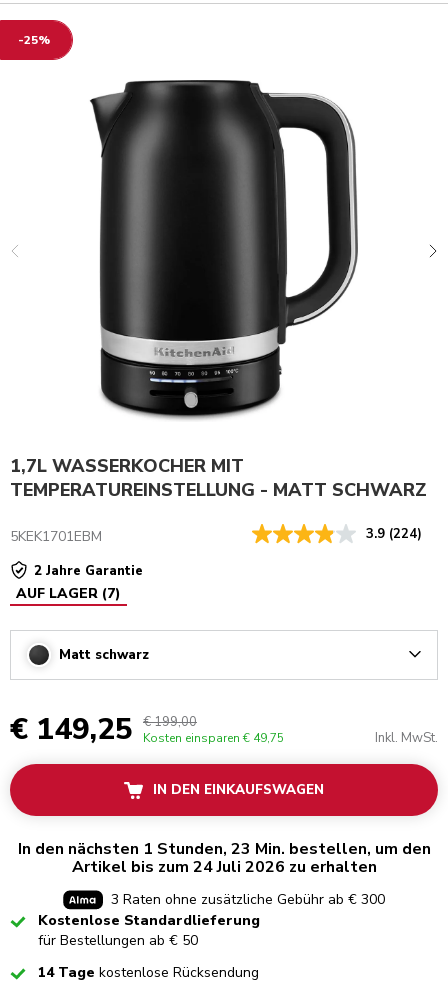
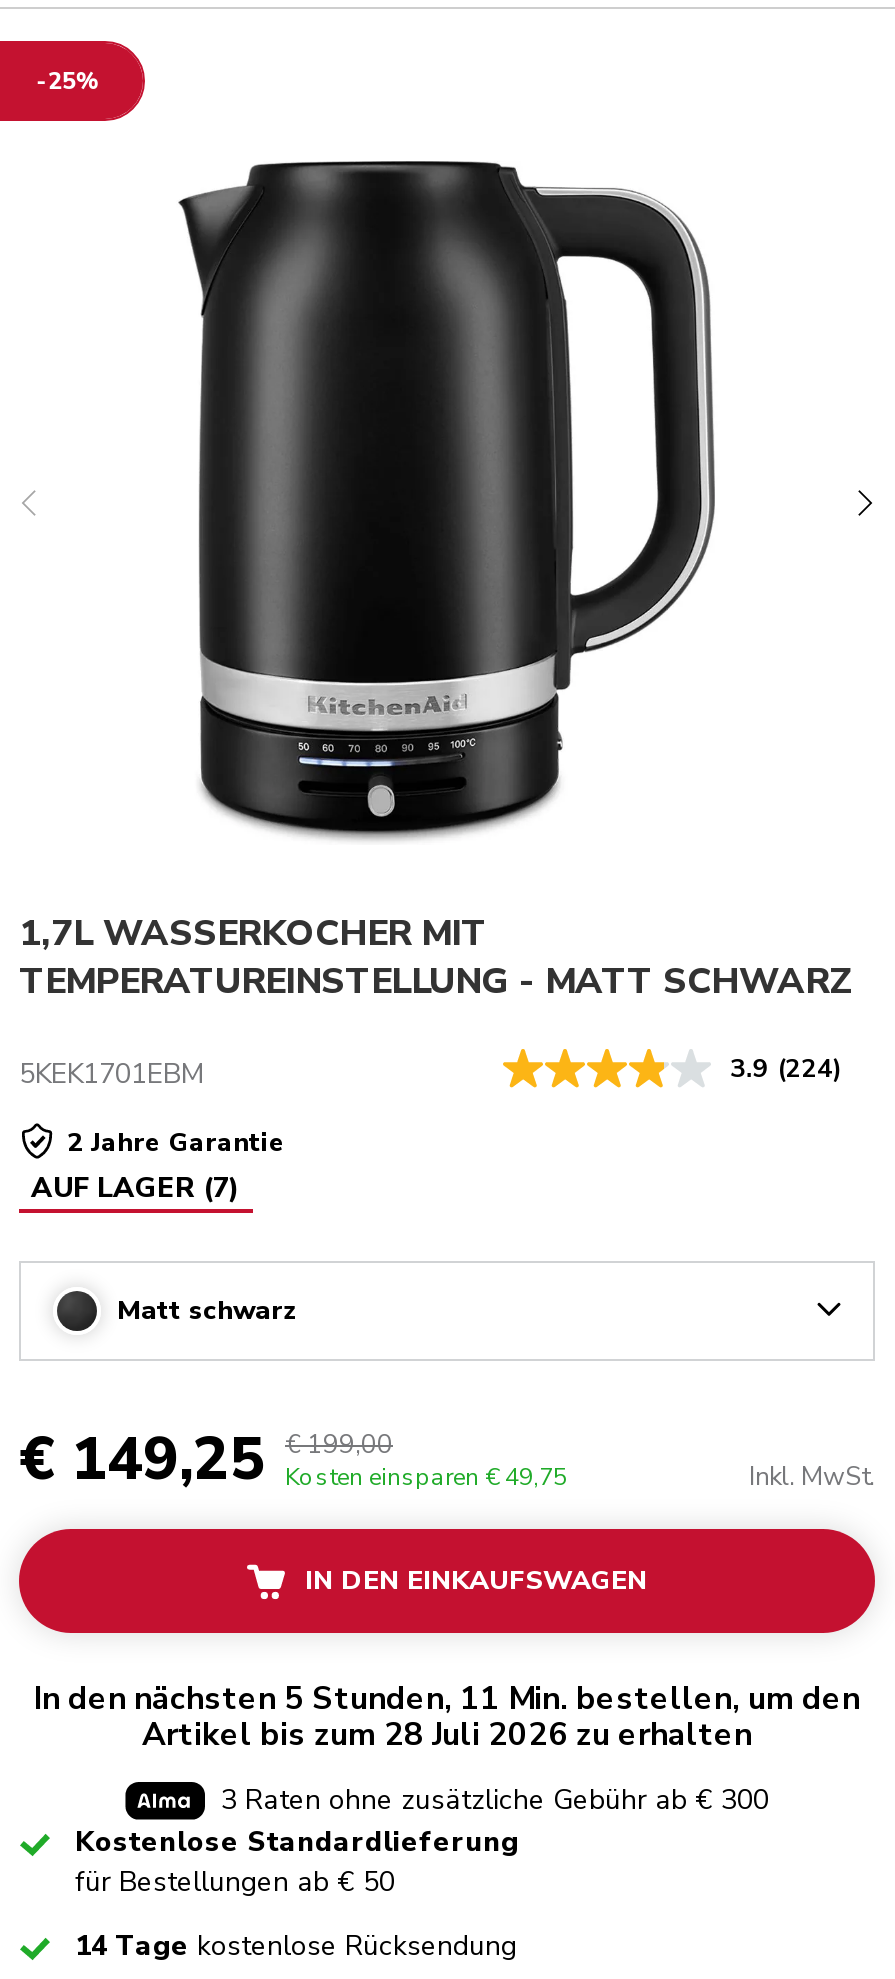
[17,838,430,860] In den nächsten 1 Stunden, 23 Min. bestellen, um den -> [34,1678,860,1722] In den nächsten 5 Stunden, 11 Min. bestellen, um den
[71,856,376,878] Artikel bis zum 24 Juli 2026 zu erhalten -> [142,1714,752,1758] Artikel bis zum 28 Juli 2026 zu erhalten

